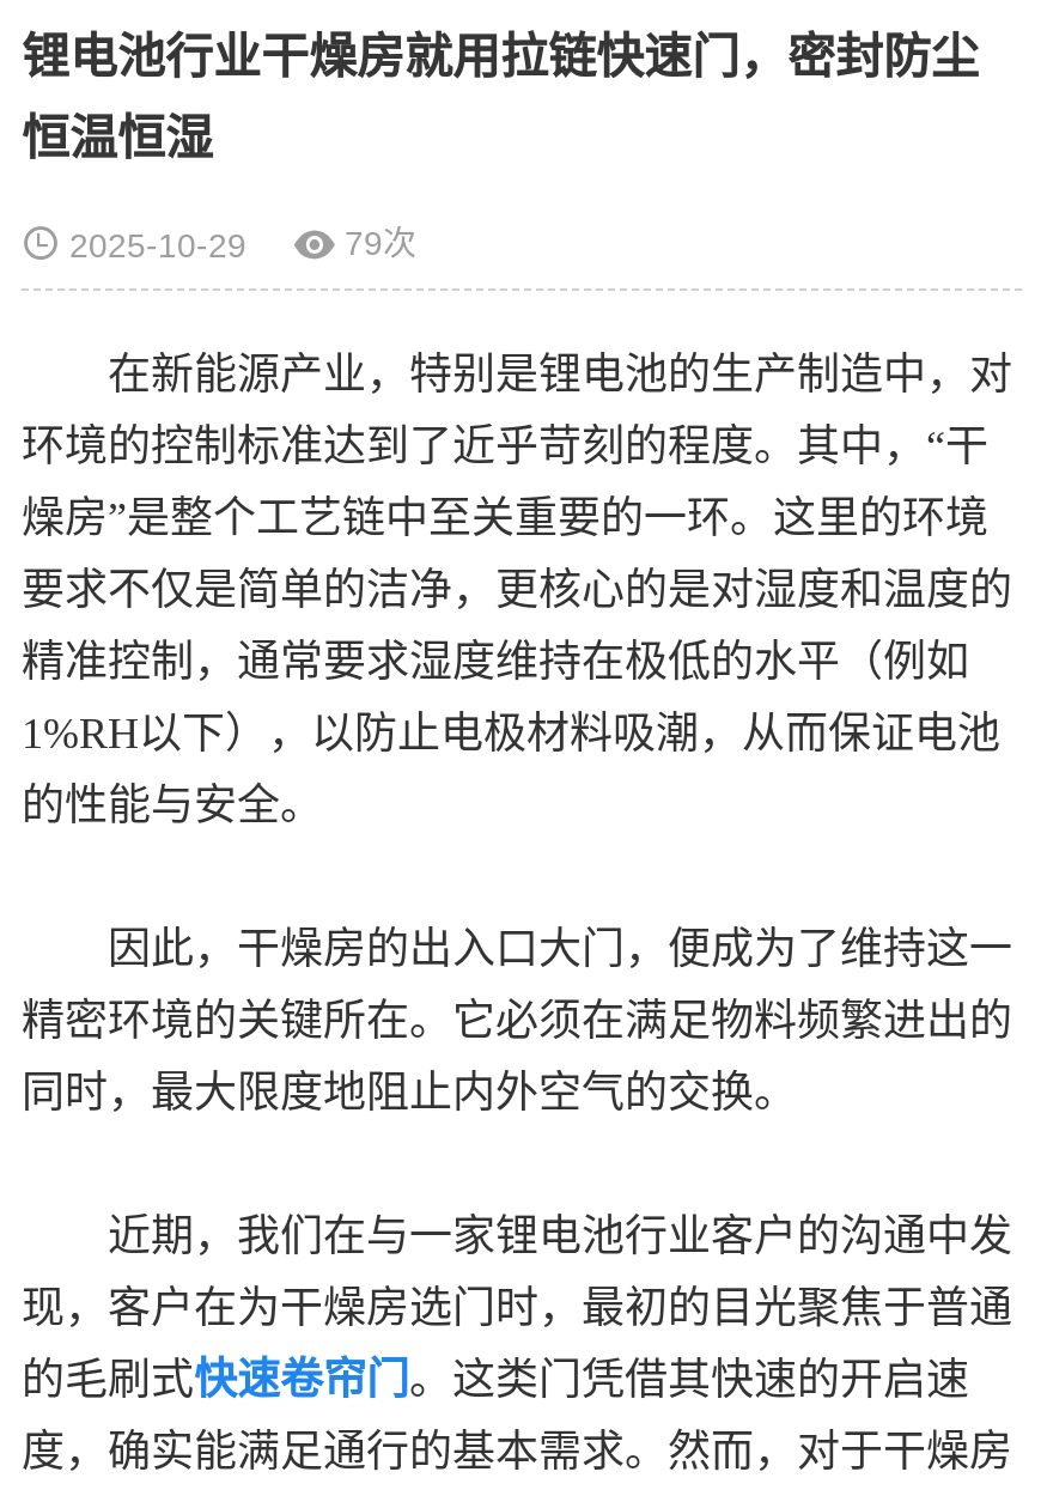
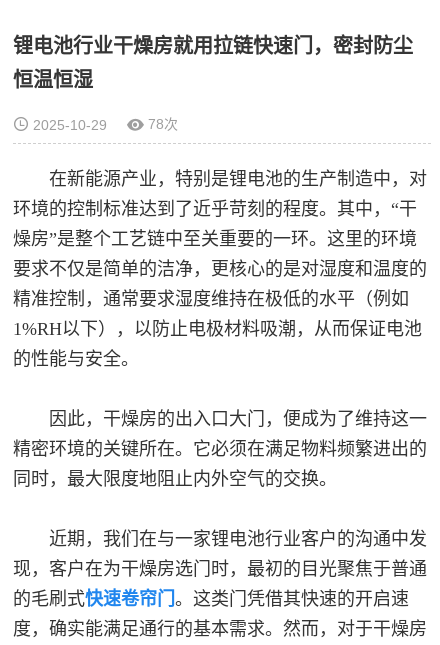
[345,223,416,261] 79次 -> [148,116,178,132] 78次

